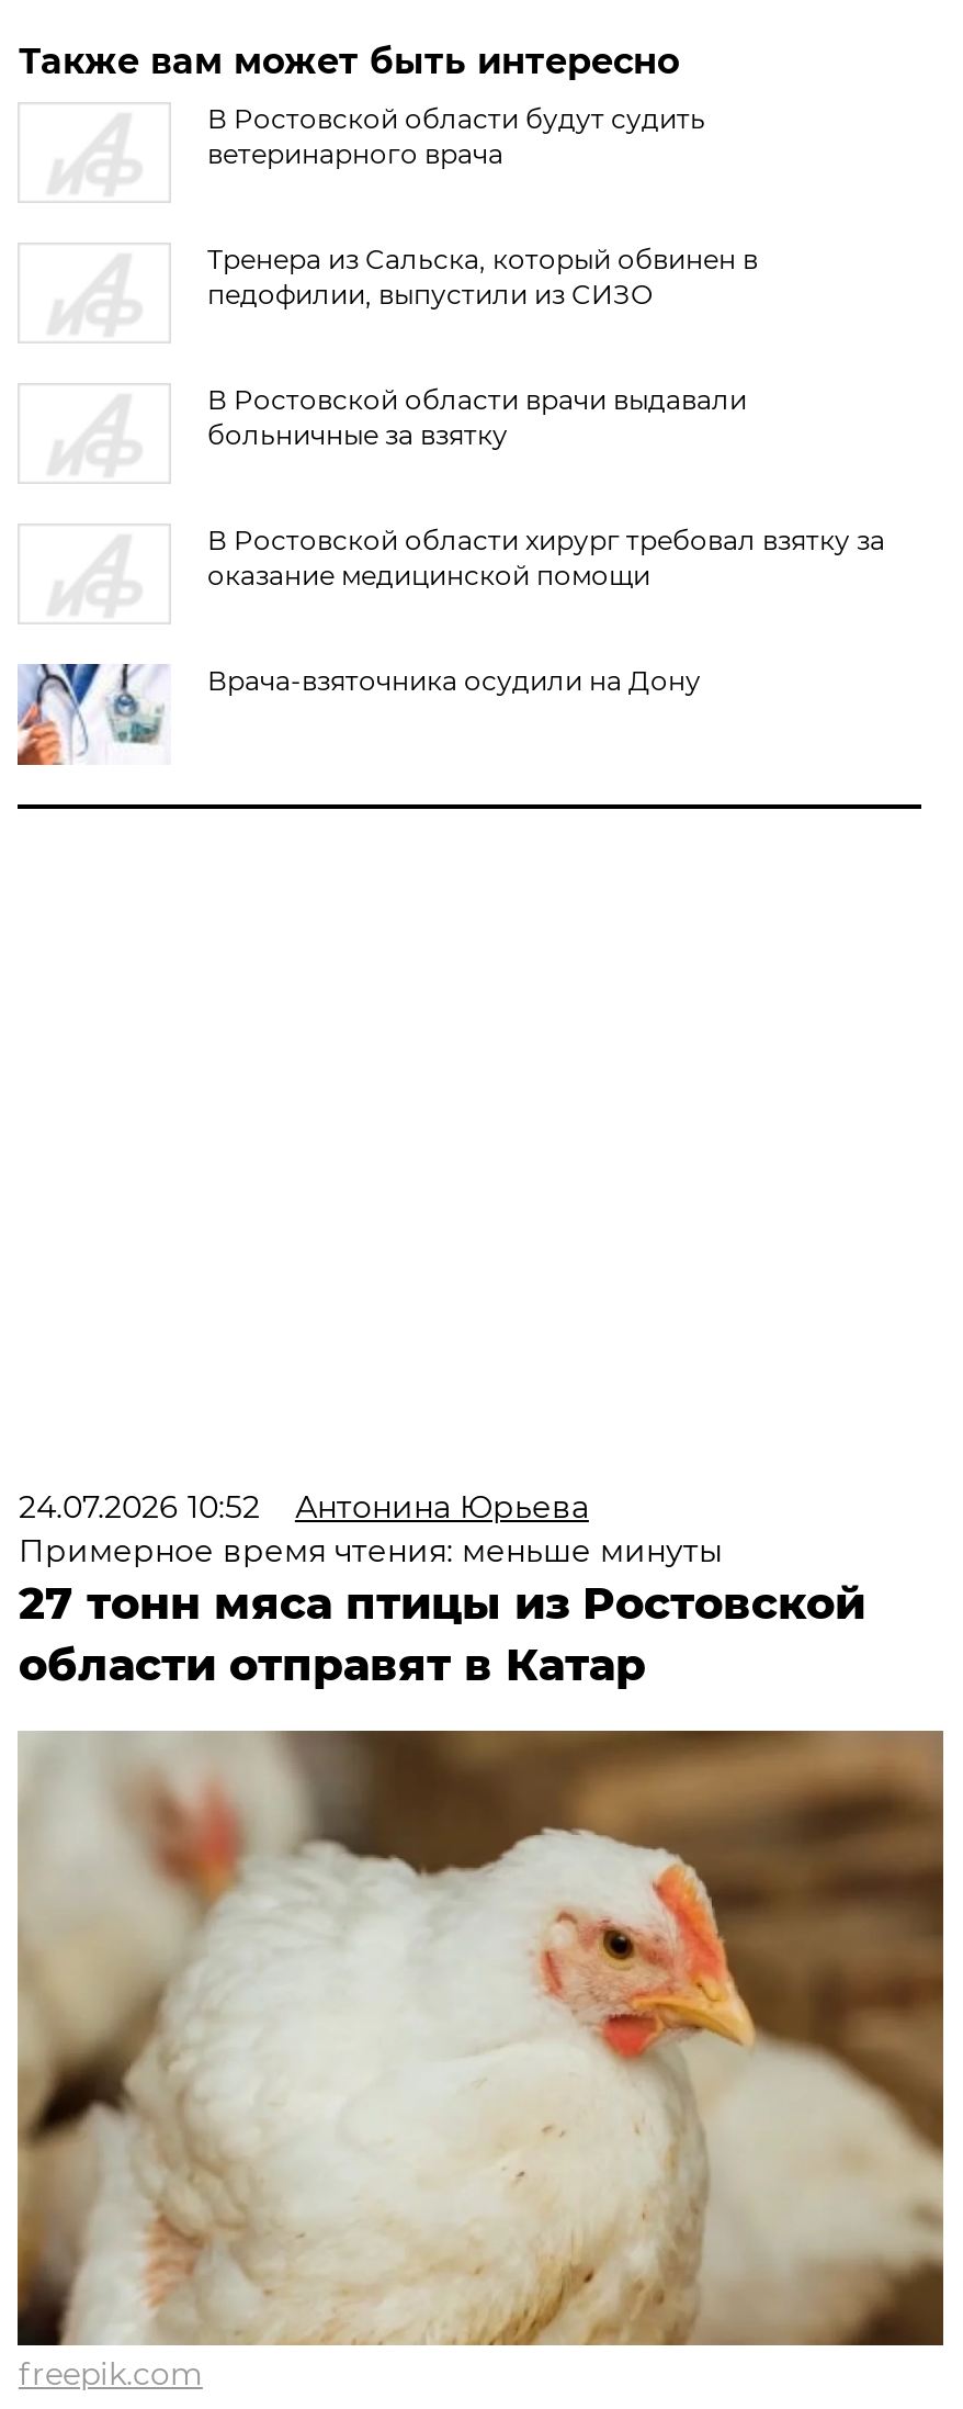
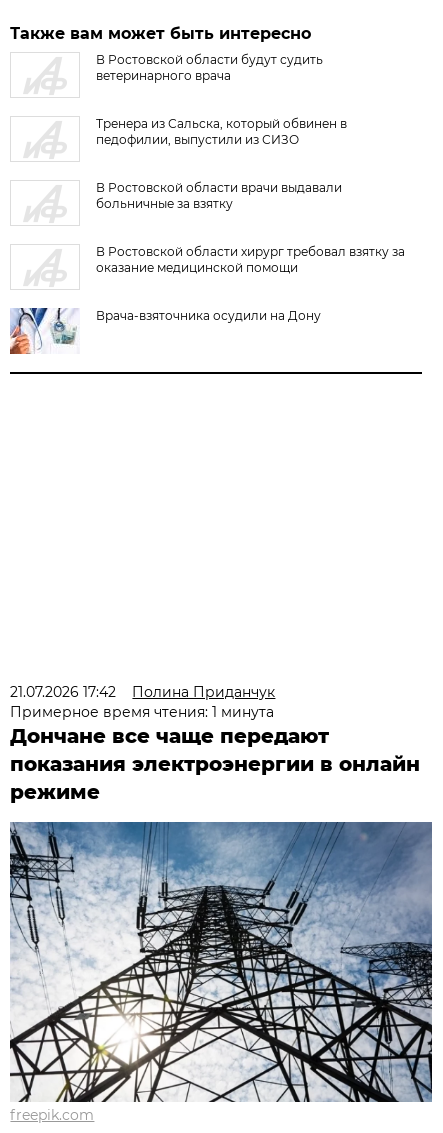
[18,1487,865,1691] 24.07.2026 10:52 | Антонина Юрьева | Примерное время чтения: меньше минуты | 27 тонн мяса птицы из Ростовской | области отправят в Катар -> [10,683,420,804] 21.07.2026 17:42 | Полина Приданчук | Примерное время чтения: 1 минута | Дончане все чаще передают | показания электроэнергии в онлайн | режиме
[15,1729,945,2348] [image] -> [9,821,433,1103] [image]

